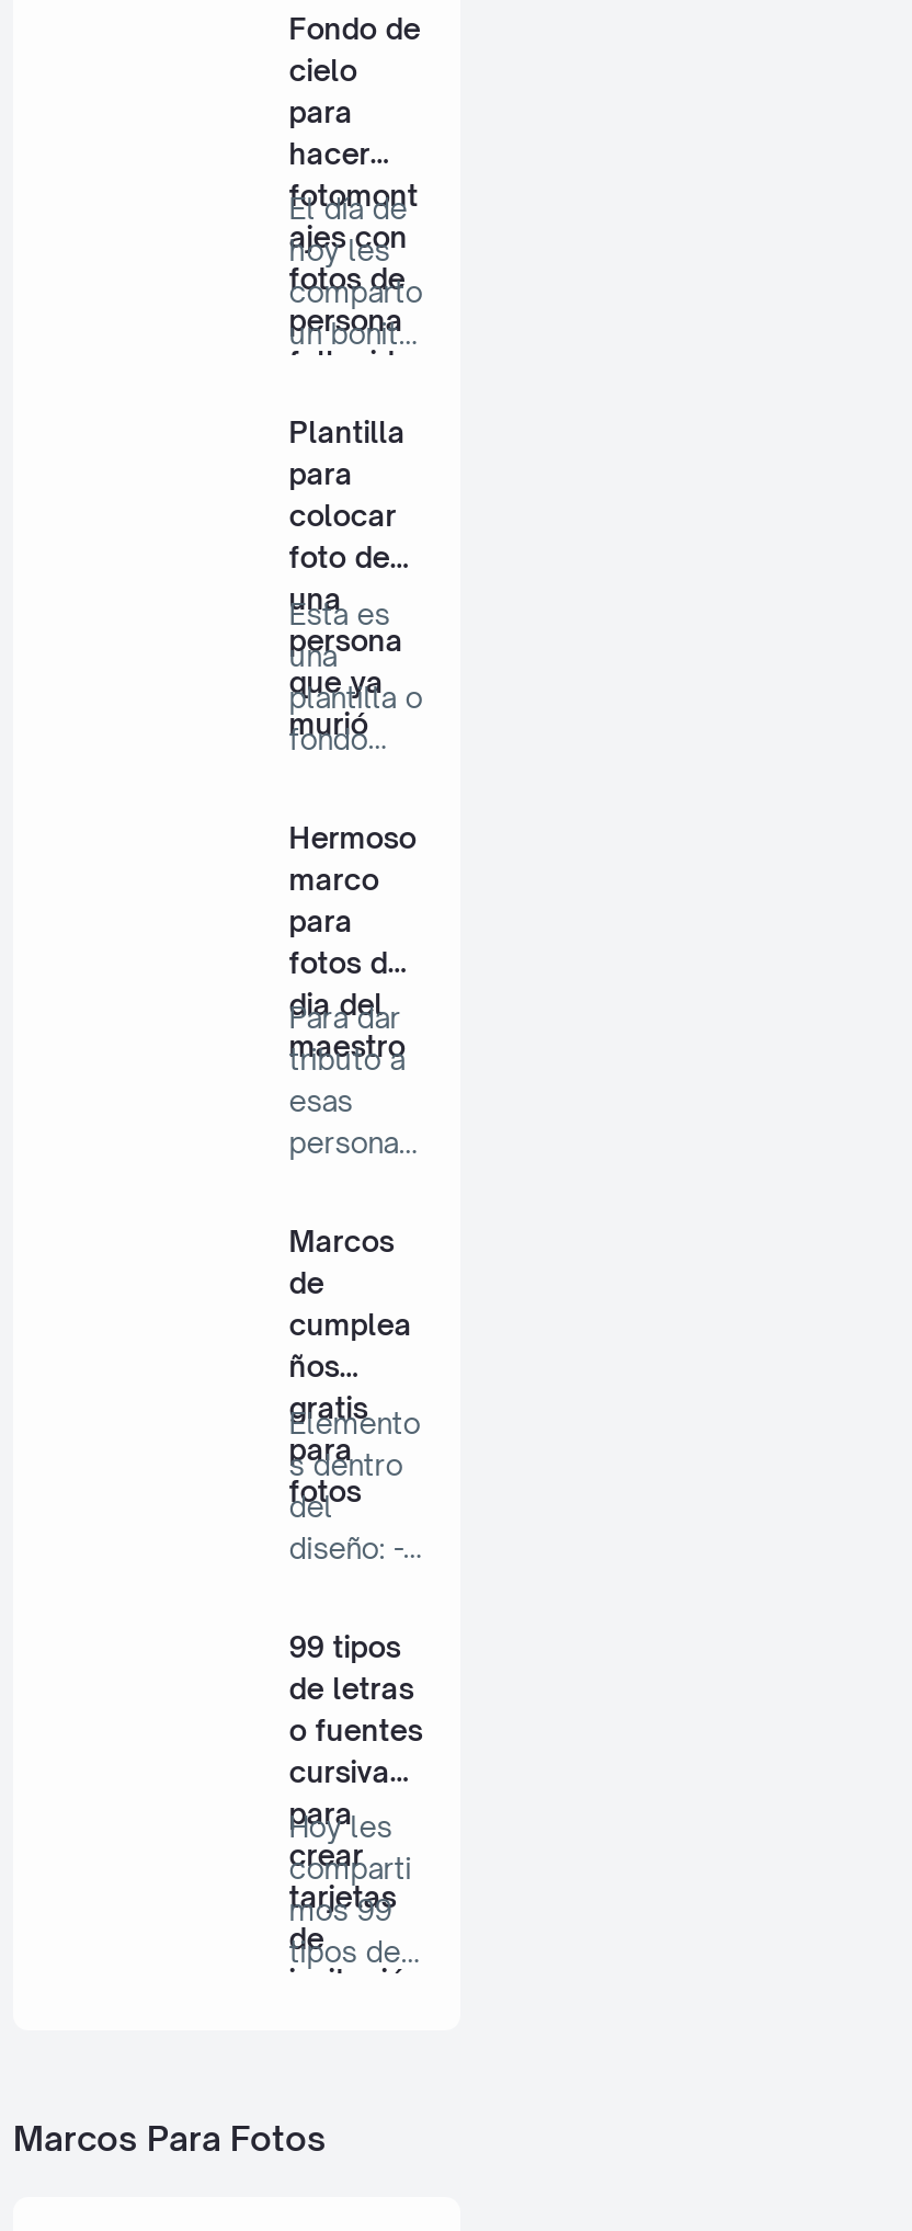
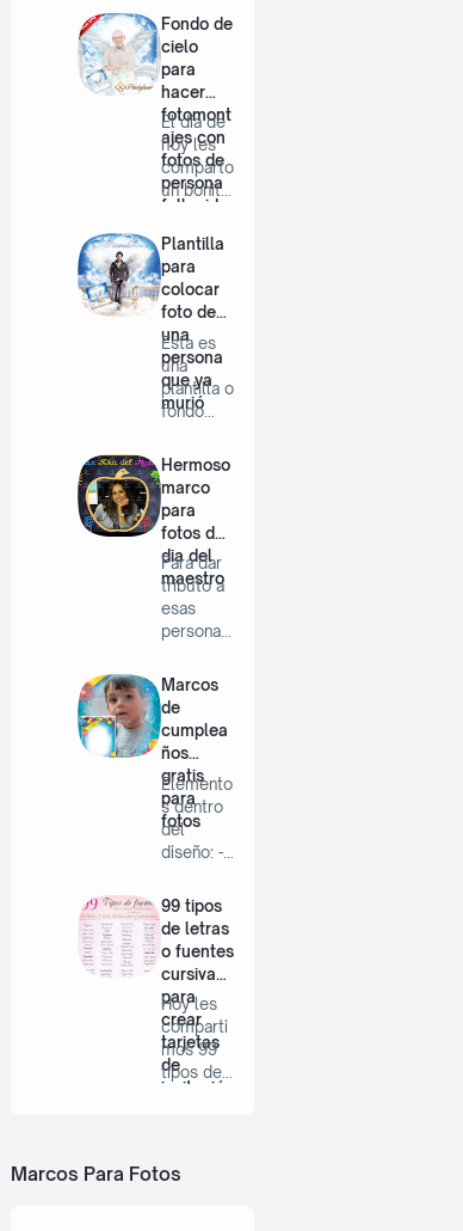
none -> [78,12,156,96] [image]
none -> [76,232,156,317] [image]
none -> [76,453,156,538] [image]
none -> [76,673,156,759] [image]
none -> [79,895,156,976] [image]

